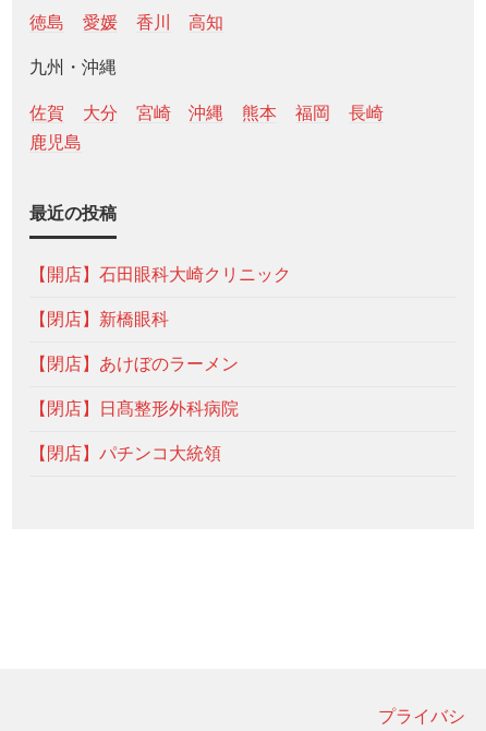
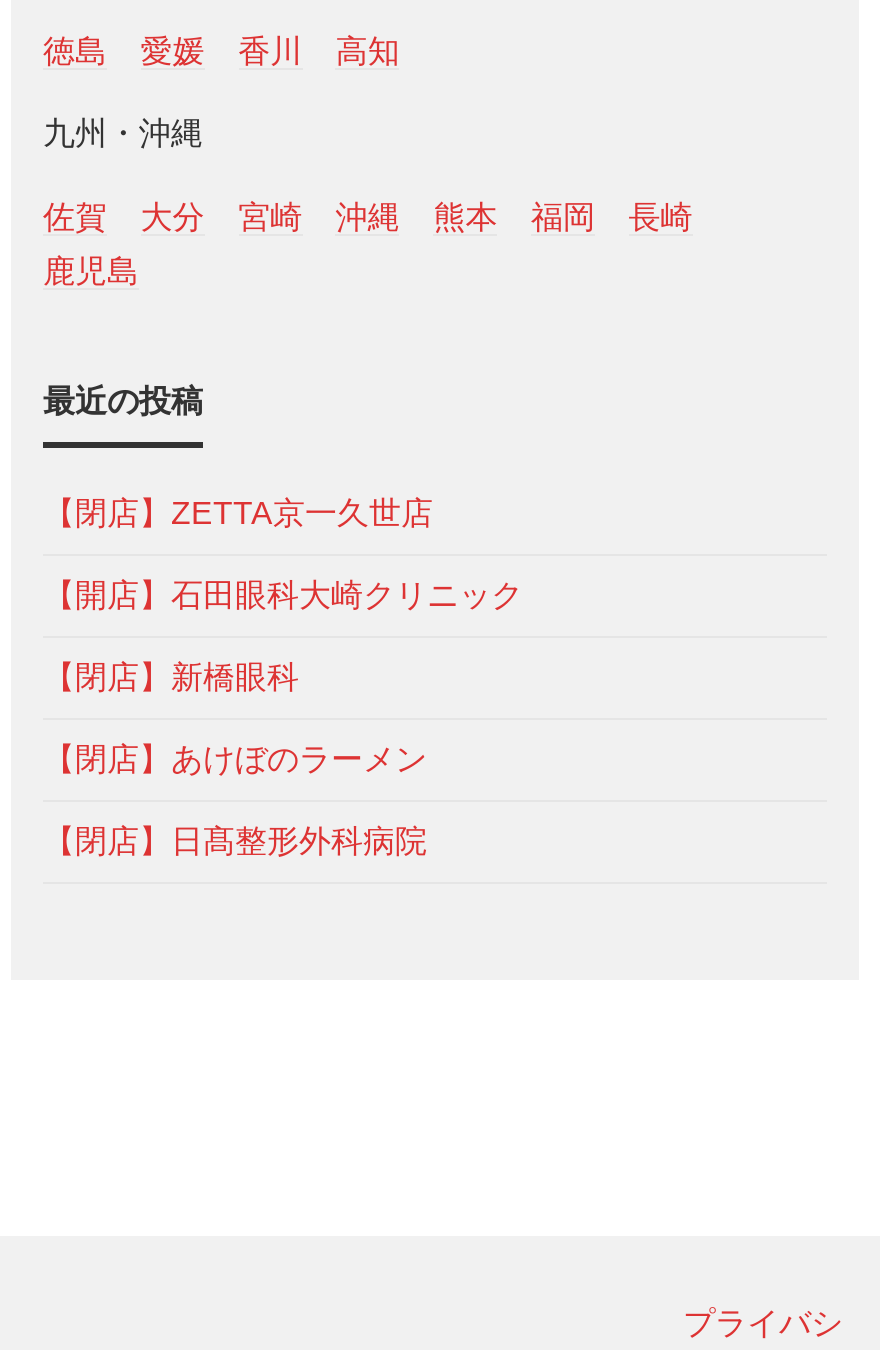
none -> [43,497,433,531] 【閉店】ZETTA京一久世店
moved [29,266,291,418] -> [43,579,523,859]: 【開店】石田眼科大崎クリニック | 【閉店】新橋眼科 | 【閉店】あけぼのラーメン | 【閉店】日髙整形外科病院
[29,444,221,463] 【閉店】パチンコ大統領 -> none

